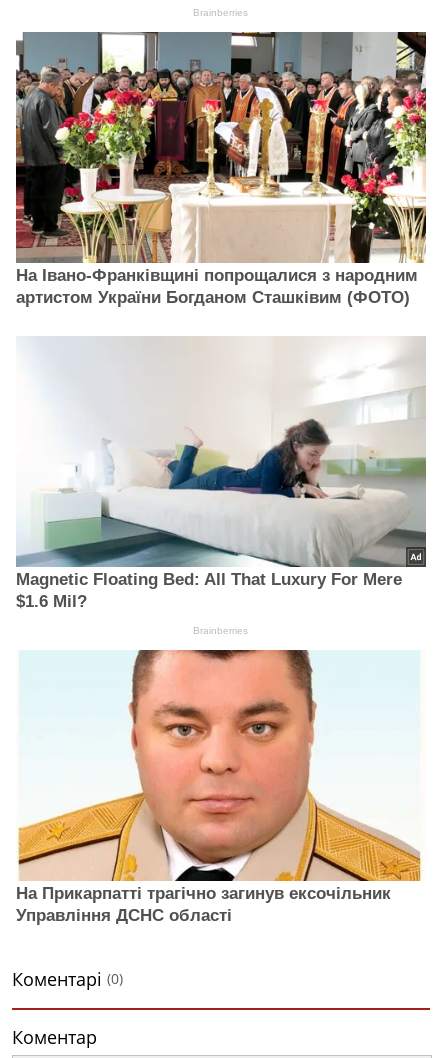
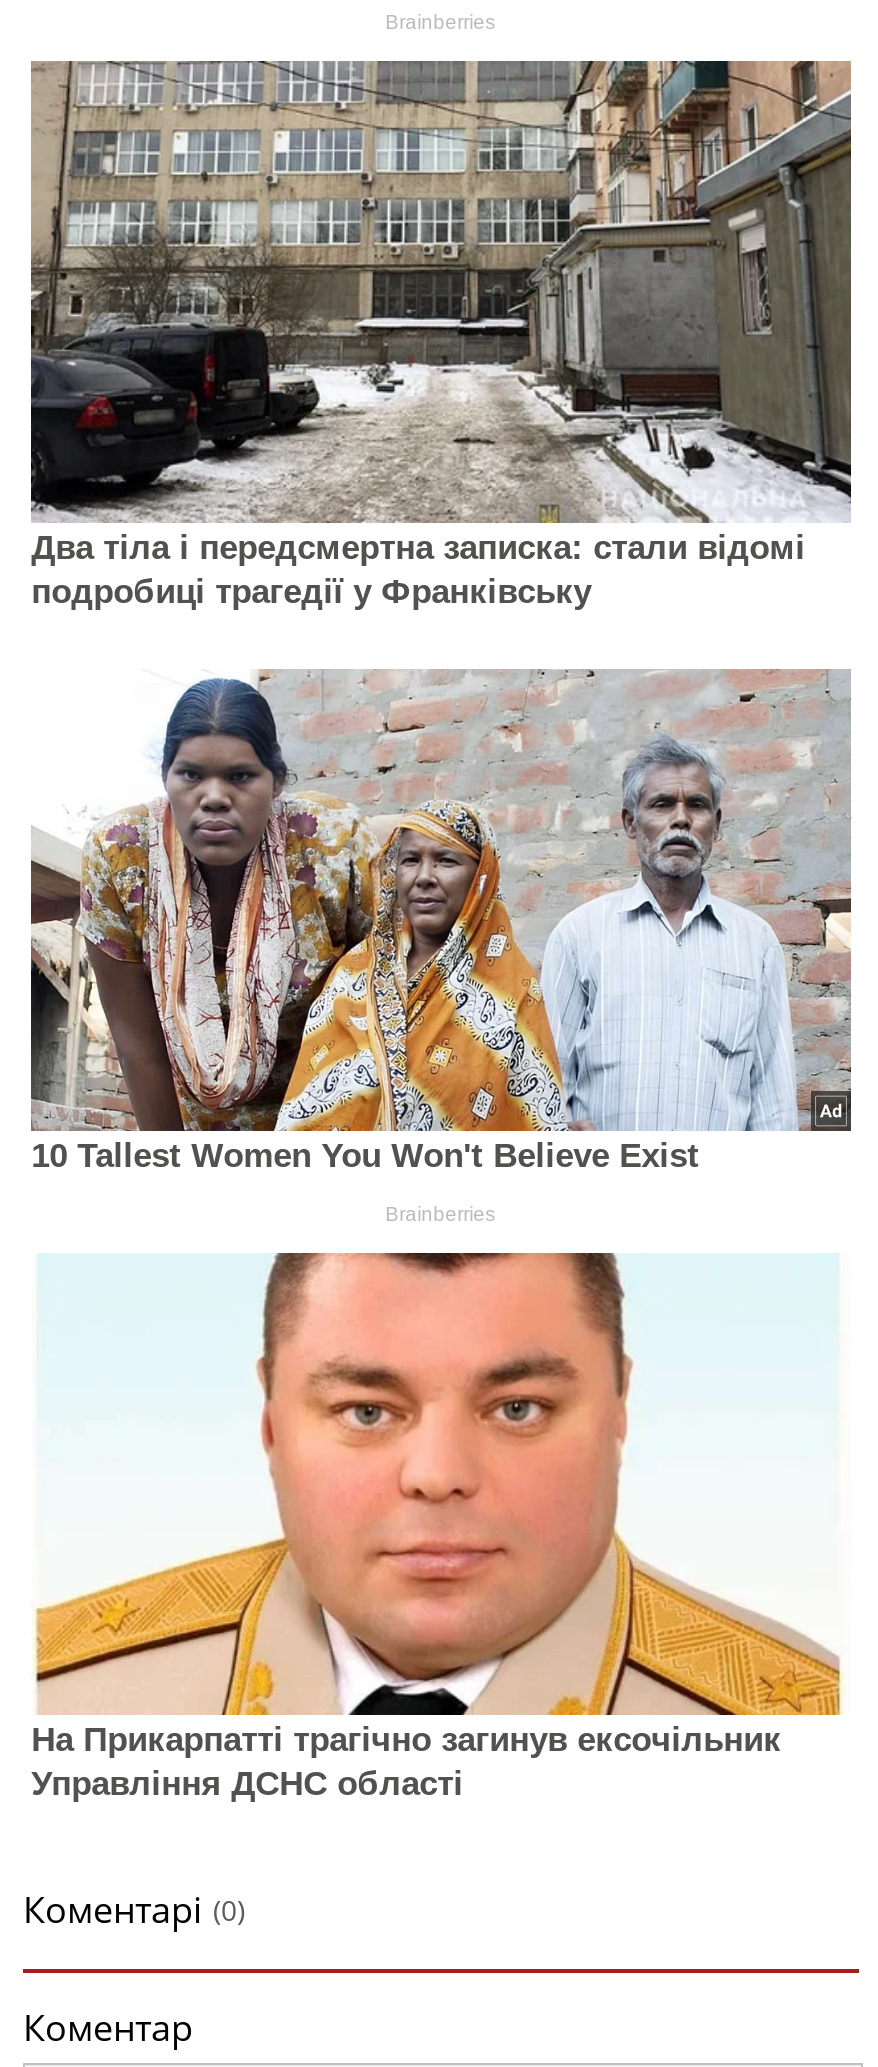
[15,32,426,307] [image] | На Івано-Франківщині попрощалися з народним | артистом України Богданом Сташківим (ФОТО) -> [29,59,853,611] [image] | Два тіла і передсмертна записка: стали відомі | подробиці трагедії у Франківську
[16,337,426,611] [image] | Magnetic Floating Bed: All That Luxury For Mere | $1.6 Mil? -> [29,669,851,1175] [image] | 10 Tallest Women You Won't Believe Exist

